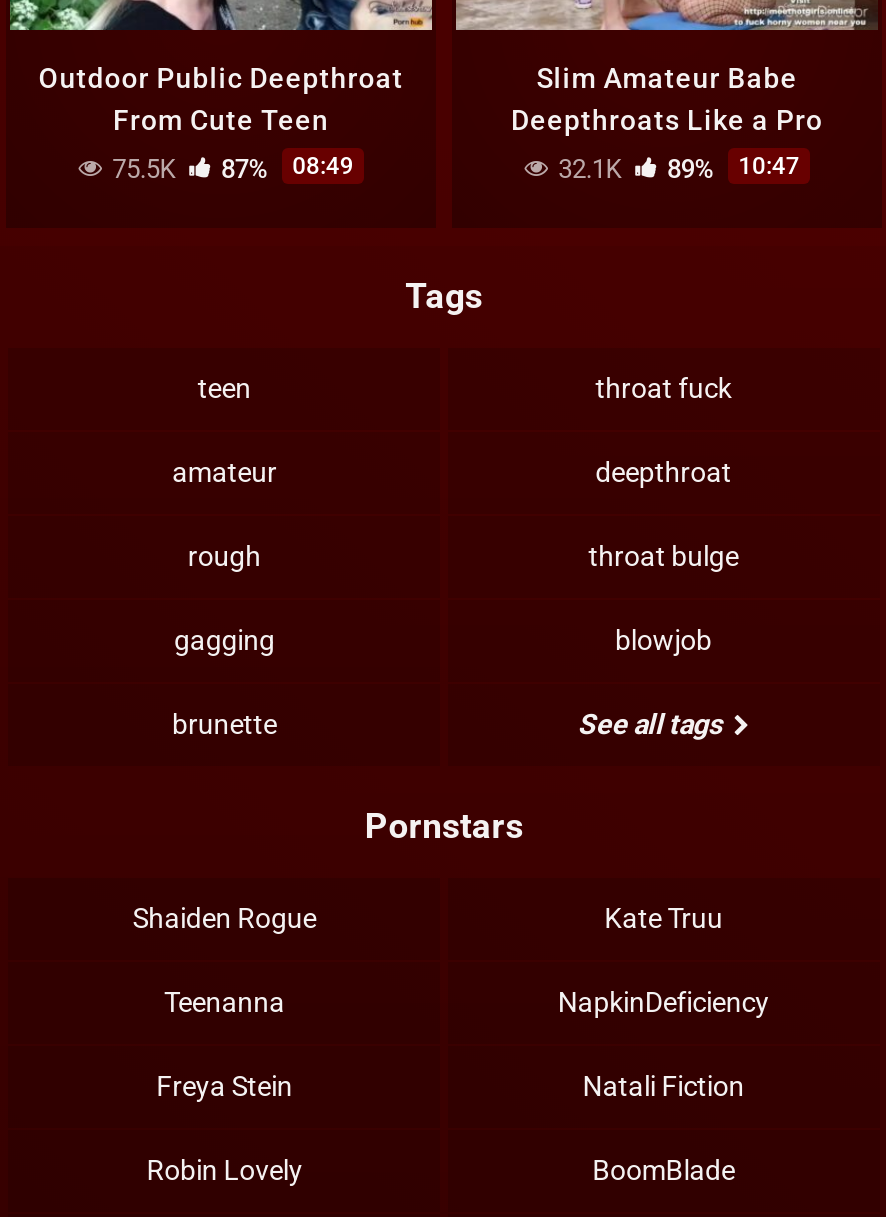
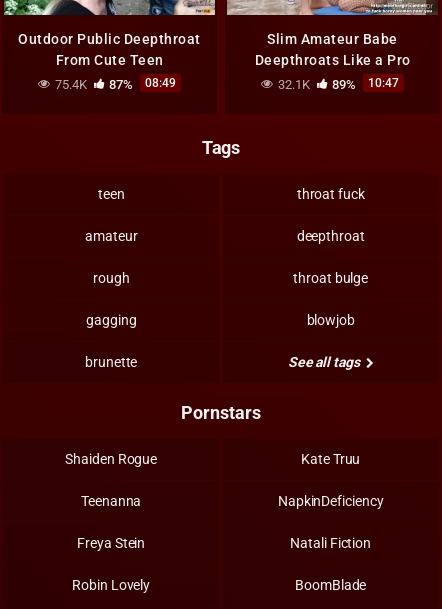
[106,152,354,184] 75.5K 87% 08:49 -> [52,76,176,92] 75.4K 87% 08:49

